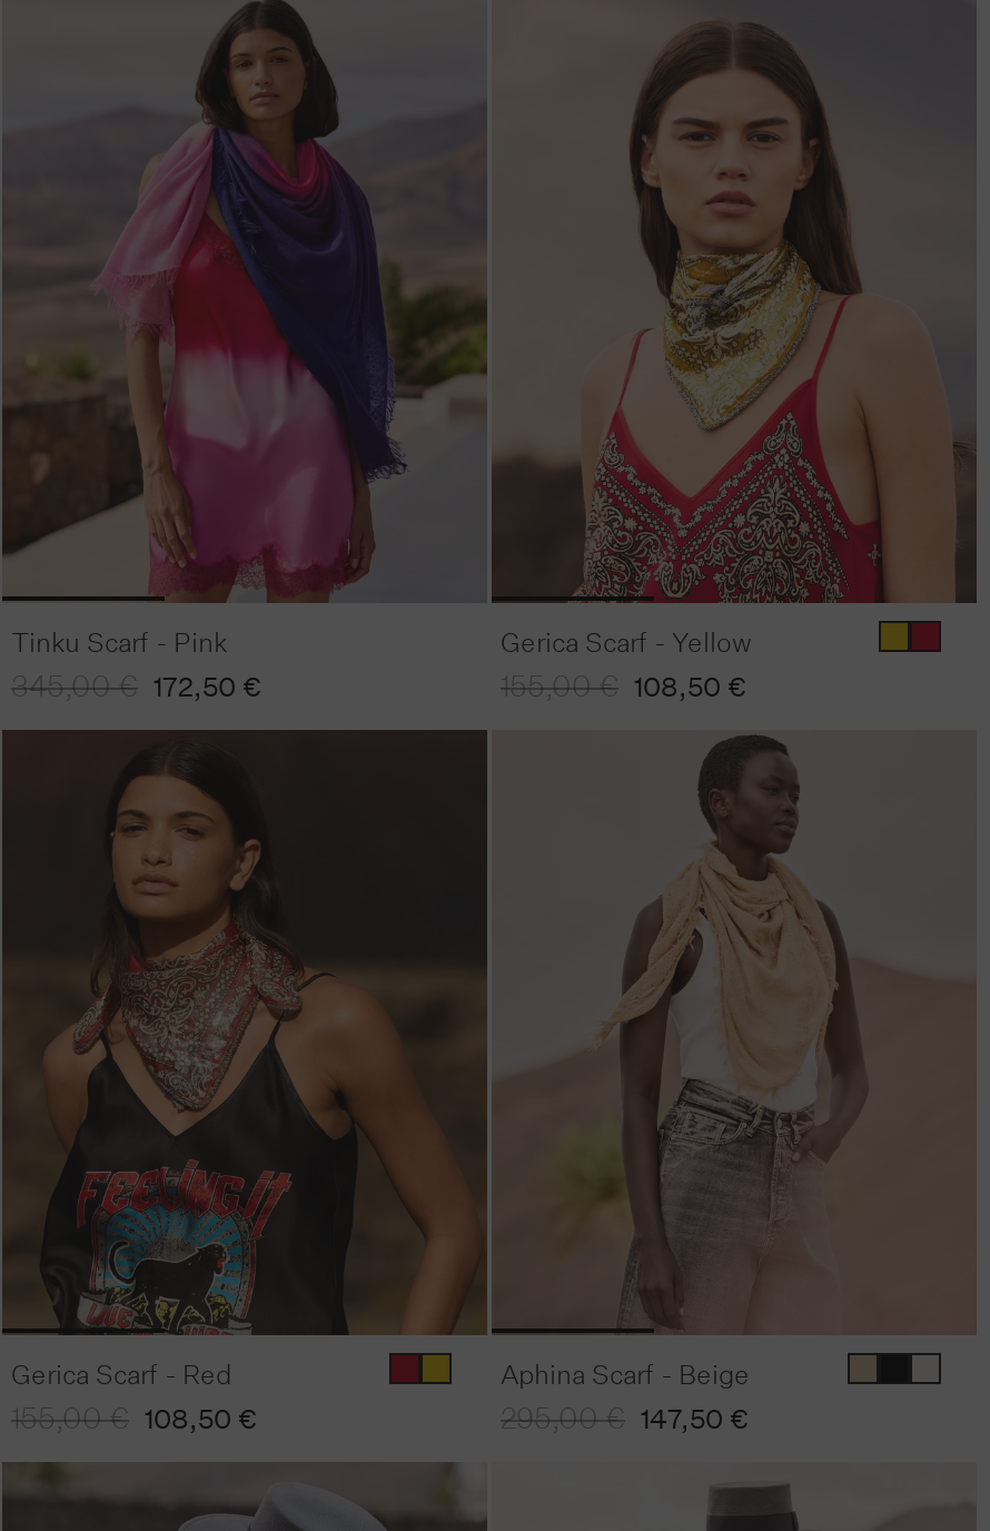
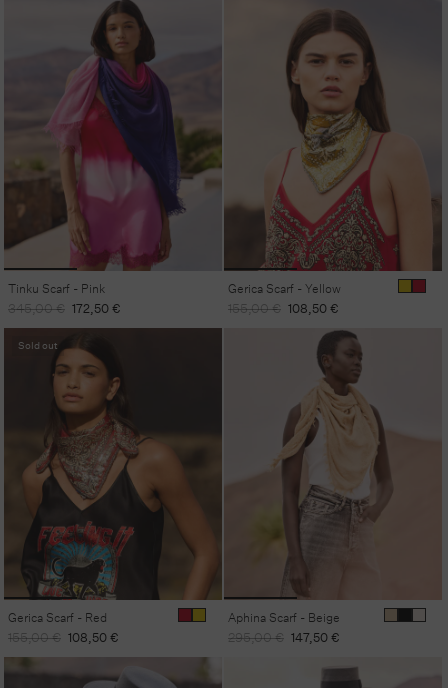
none -> [18,339,58,353] Sold out

